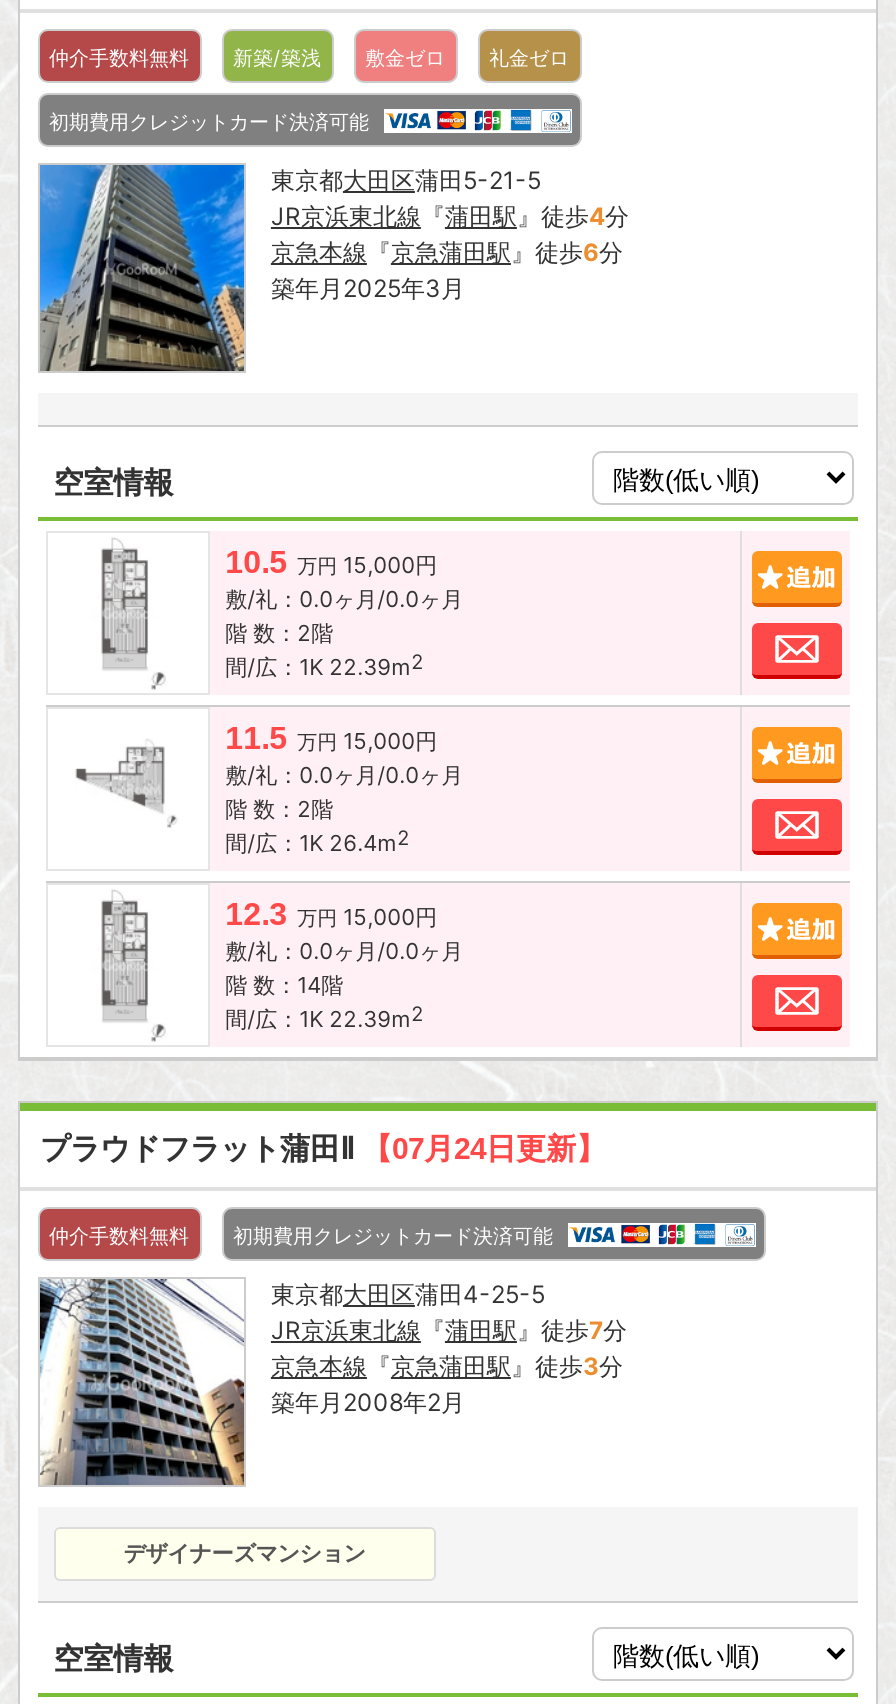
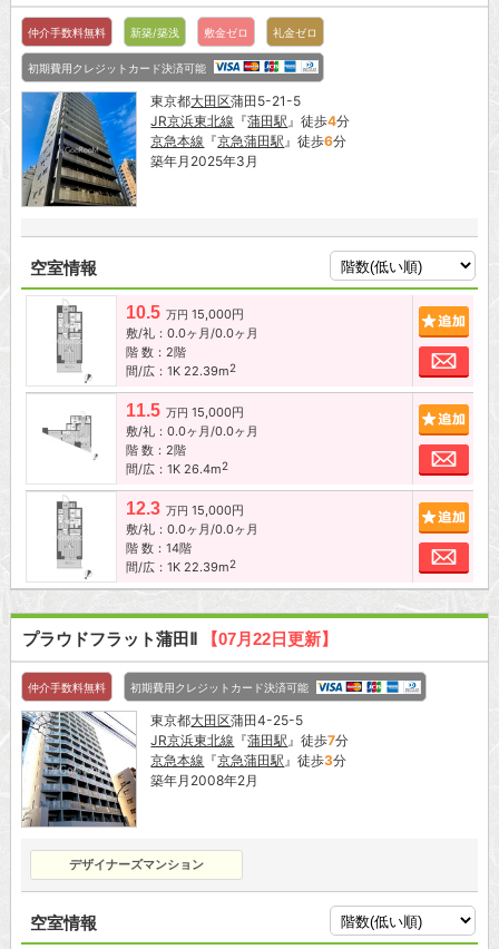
[40,1131,606,1165] プラウドフラット蒲田Ⅱ【07月24日更新】 -> [22,630,337,649] プラウドフラット蒲田Ⅱ【07月22日更新】

